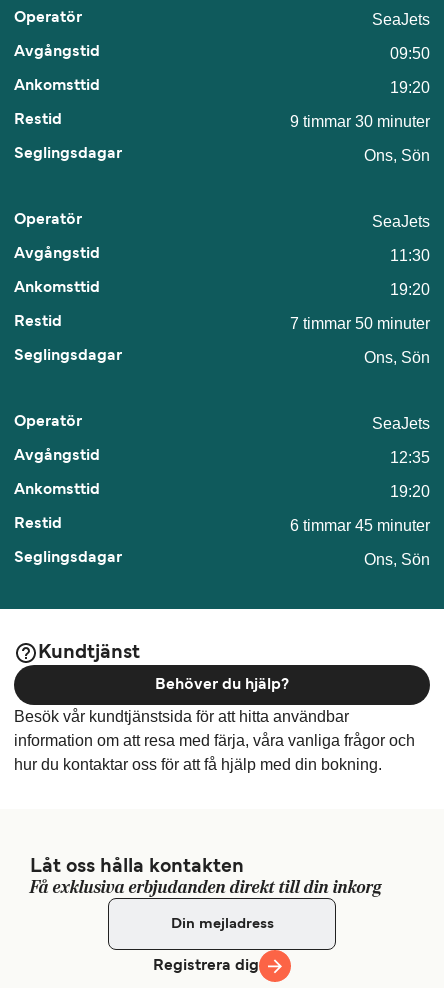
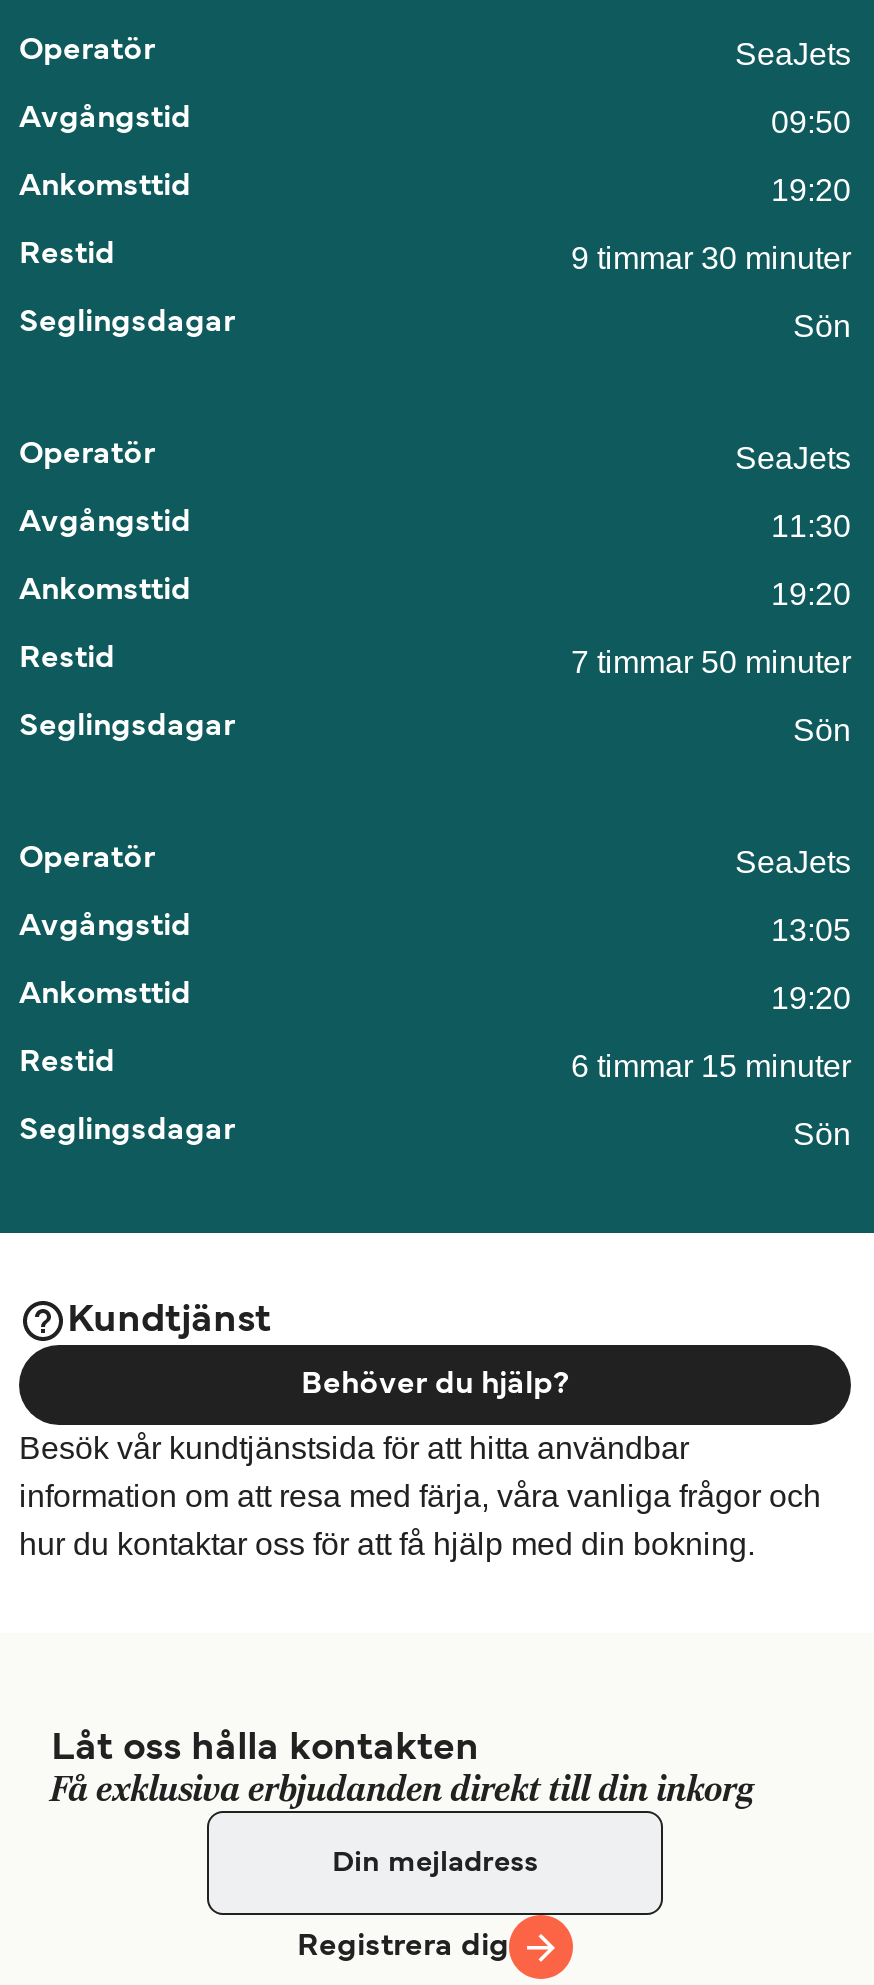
[364,147,430,164] Ons, Sön -> [793,309,851,343] Sön
[364,349,430,366] Ons, Sön -> [793,713,851,747] Sön
[390,449,430,466] 12:35 -> [771,913,851,947] 13:05
[290,517,430,534] 6 timmar 45 minuter -> [571,1049,851,1083] 6 timmar 15 minuter
[364,551,430,568] Ons, Sön -> [793,1117,851,1151] Sön

